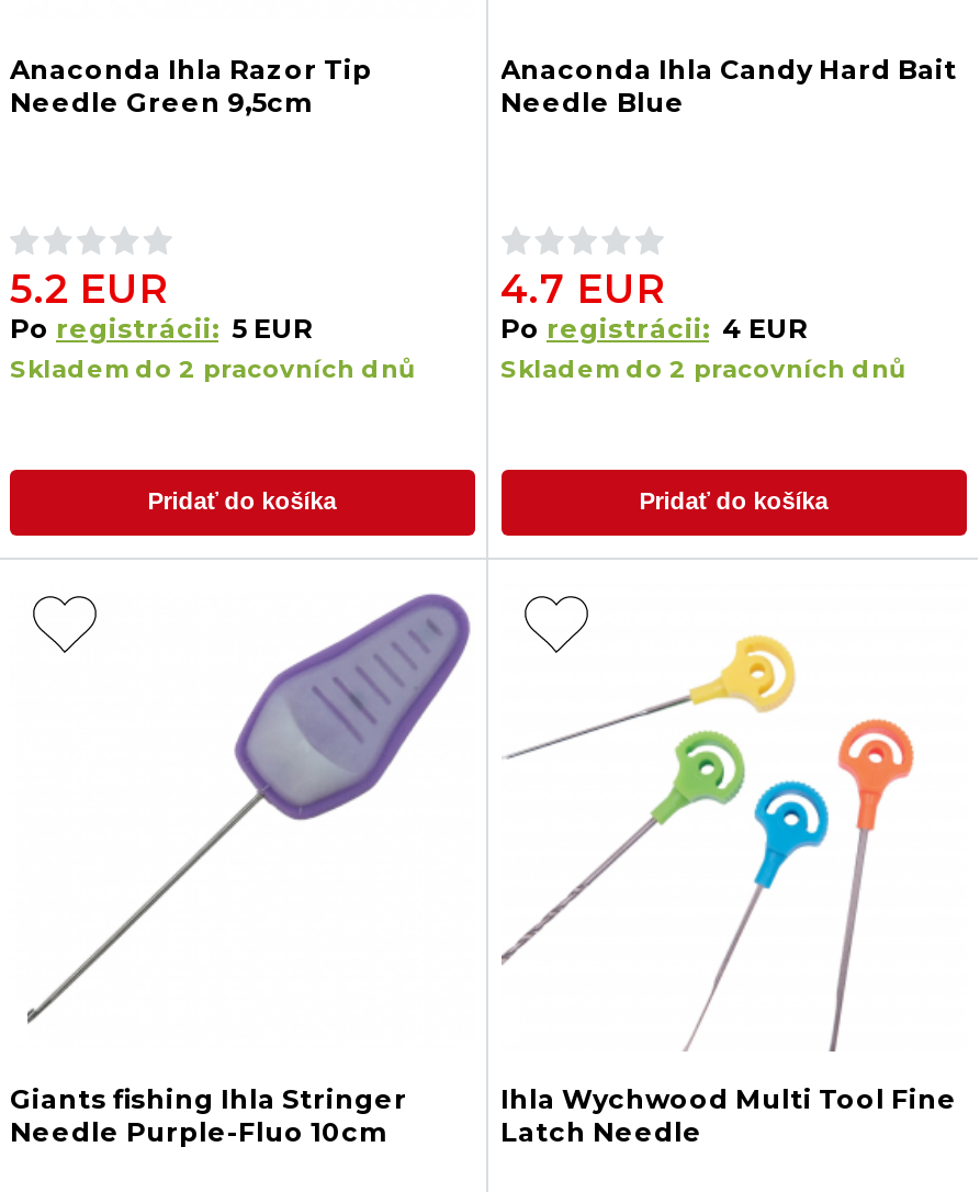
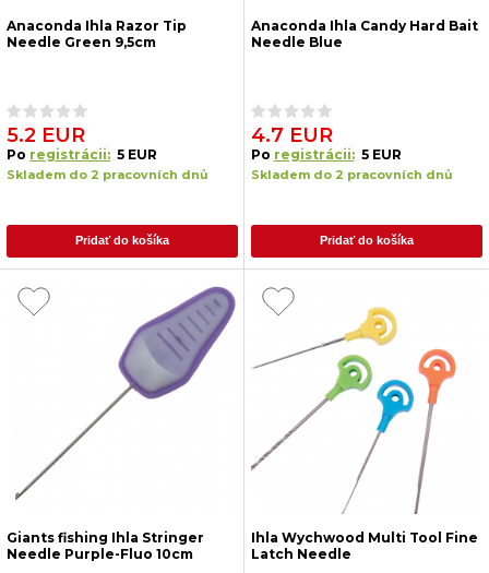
[500,311,808,344] Po registrácii: 4 EUR -> [251,146,401,162] Po registrácii: 5 EUR

